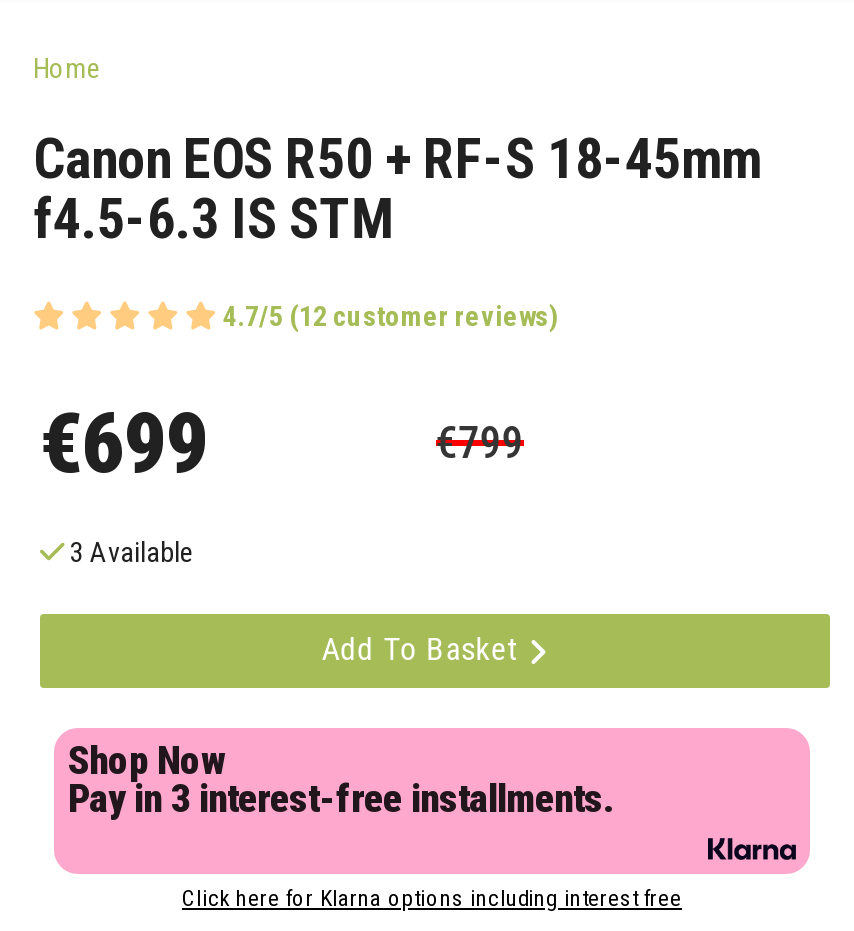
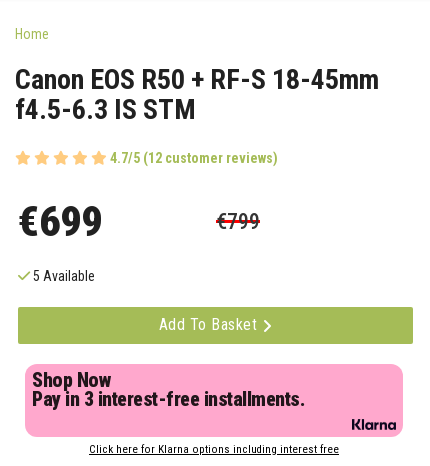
[64,537,194,569] 3 Available -> [30,268,95,284] 5 Available

